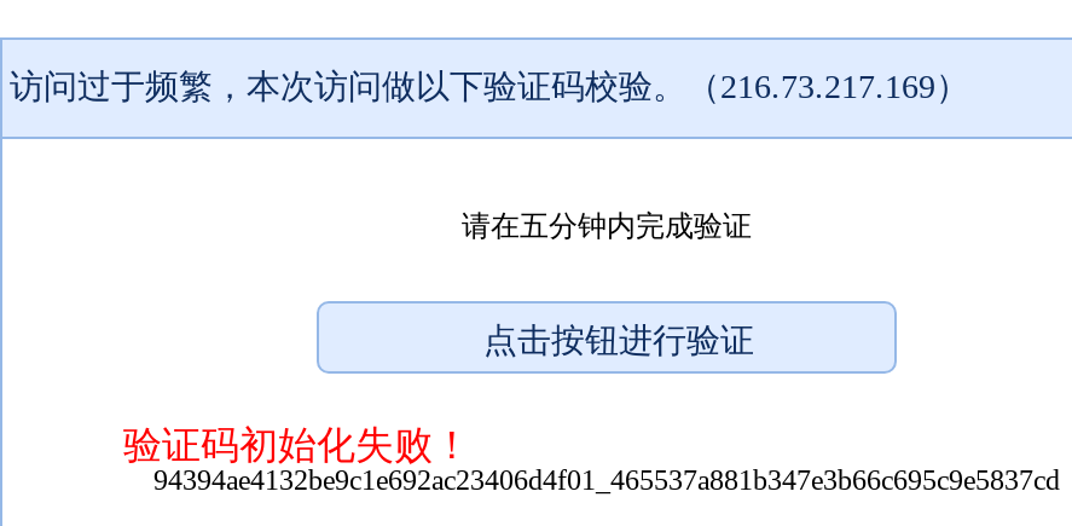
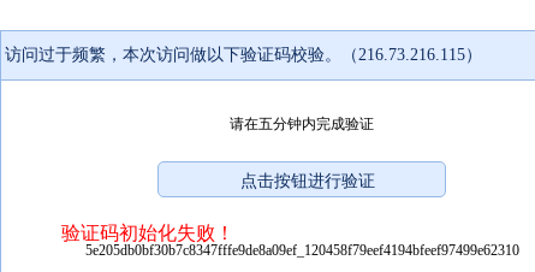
[10,68,969,105] 访问过于频繁，本次访问做以下验证码校验。（216.73.217.169） -> [5,45,482,64] 访问过于频繁，本次访问做以下验证码校验。（216.73.216.115）
[153,463,1060,496] 94394ae4132be9c1e692ac23406d4f01_465537a881b347e3b66c695c9e5837cd -> [85,242,519,259] 5e205db0bf30b7c8347fffe9de8a09ef_120458f79eef4194bfeef97499e62310

